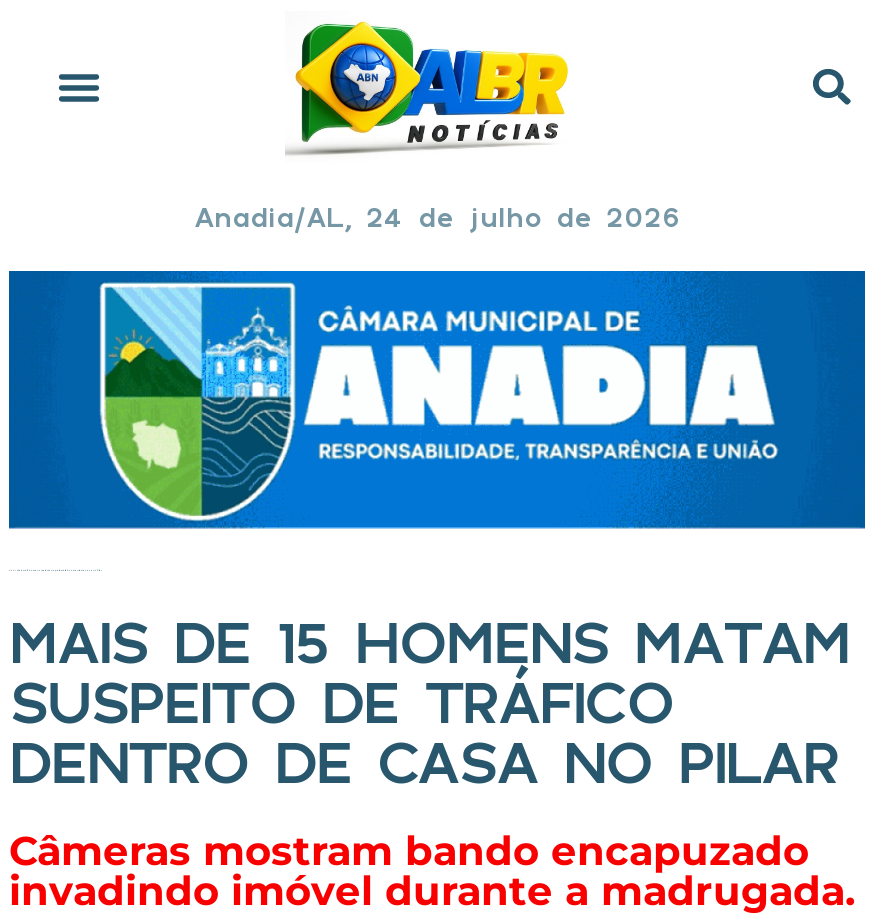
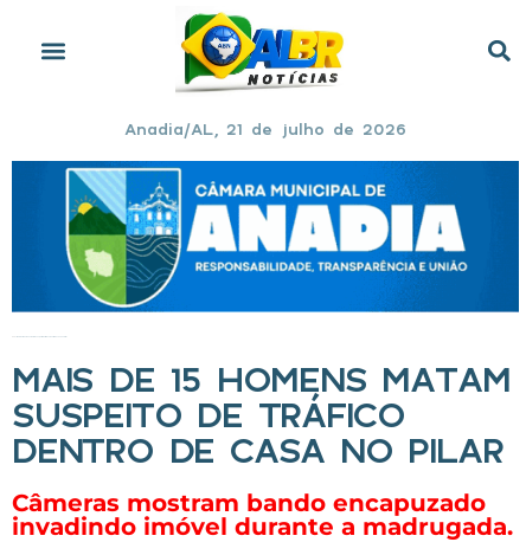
[194,199,680,233] Anadia/AL, 24 de julho de 2026 -> [124,118,406,138] Anadia/AL, 21 de julho de 2026

